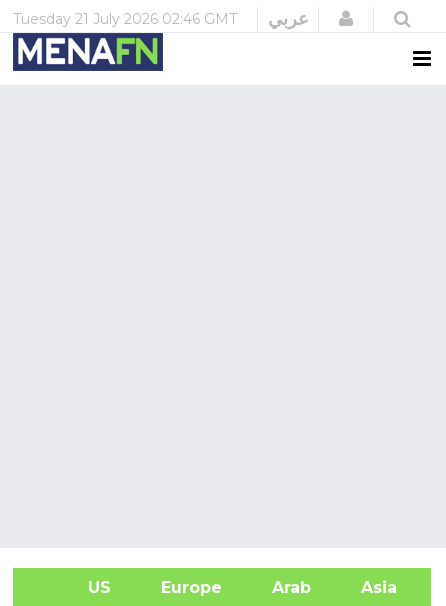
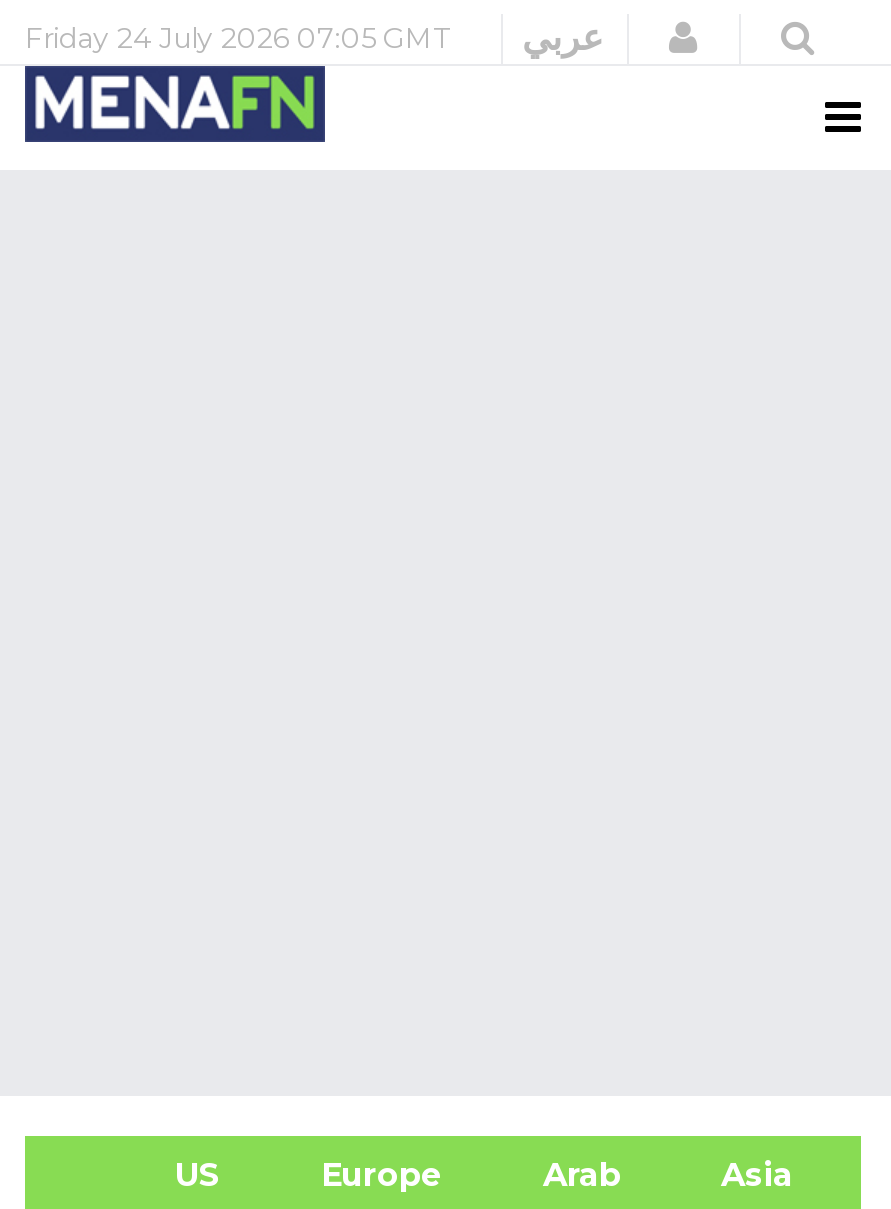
[13,10,237,28] Tuesday 21 July 2026 02:46 GMT -> [25,20,449,56] Friday 24 July 2026 07:05 GMT

